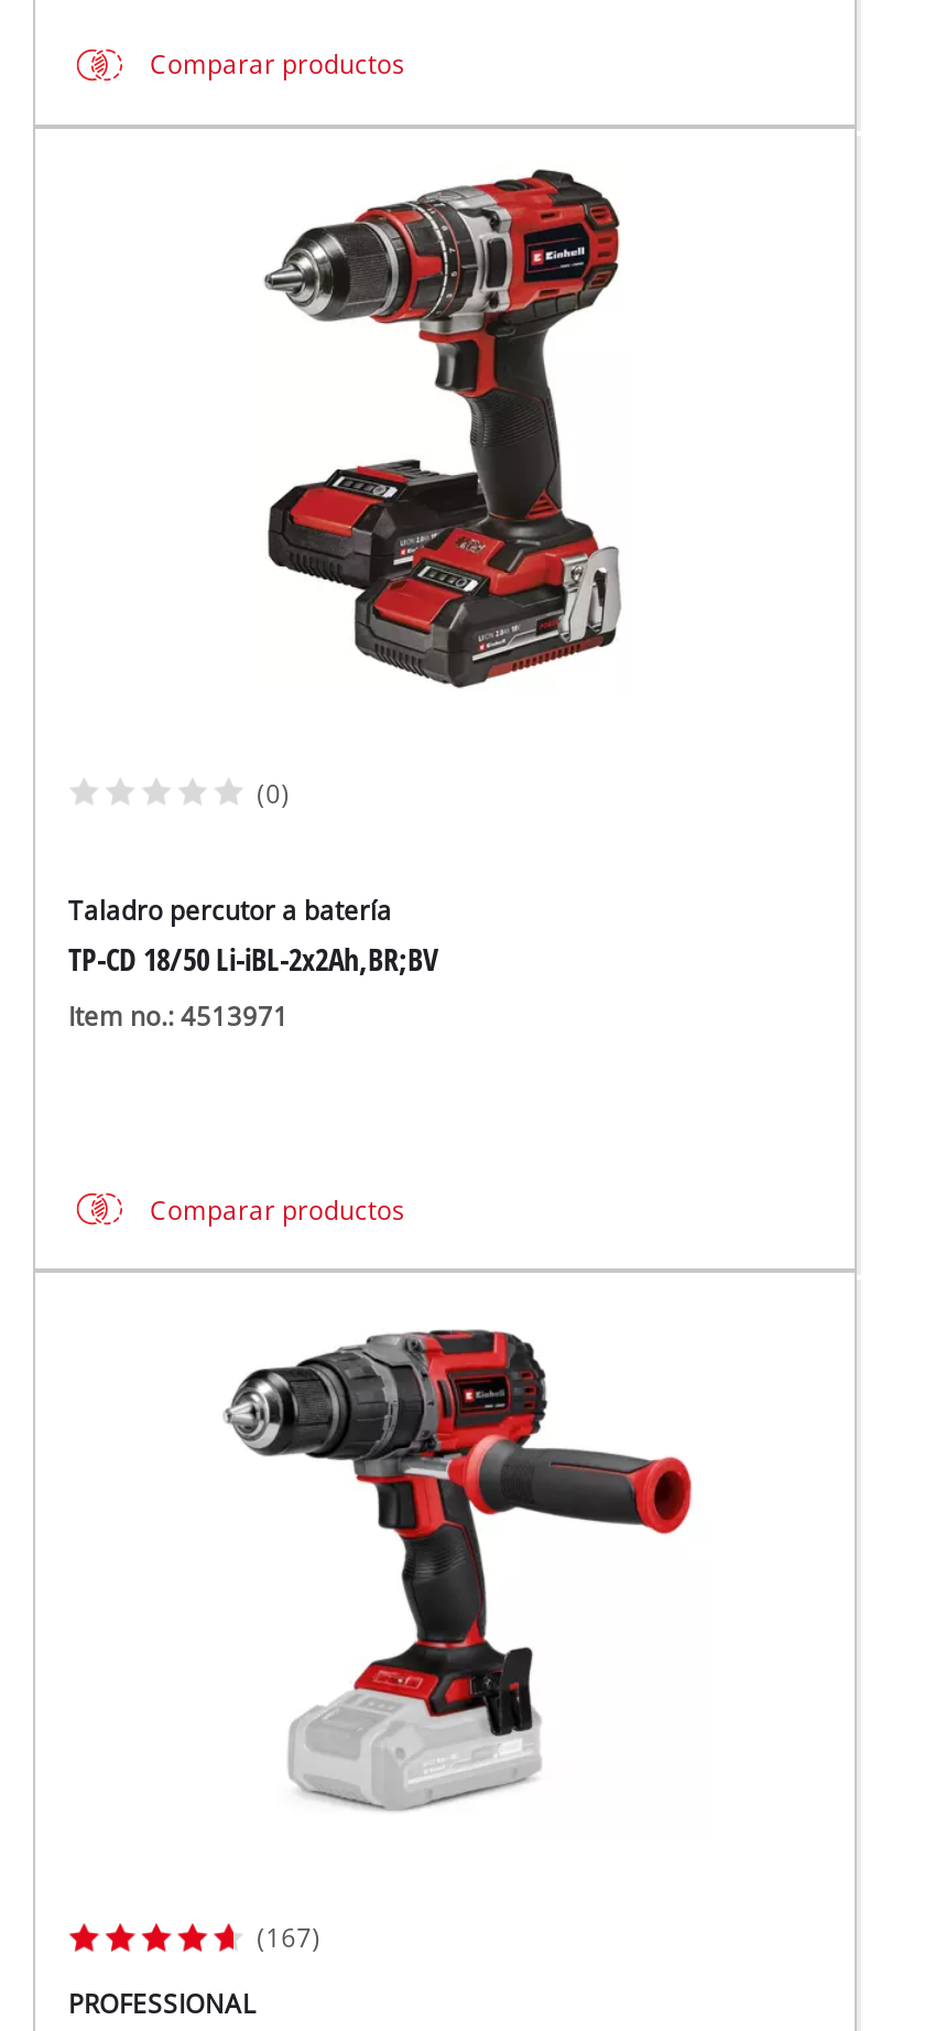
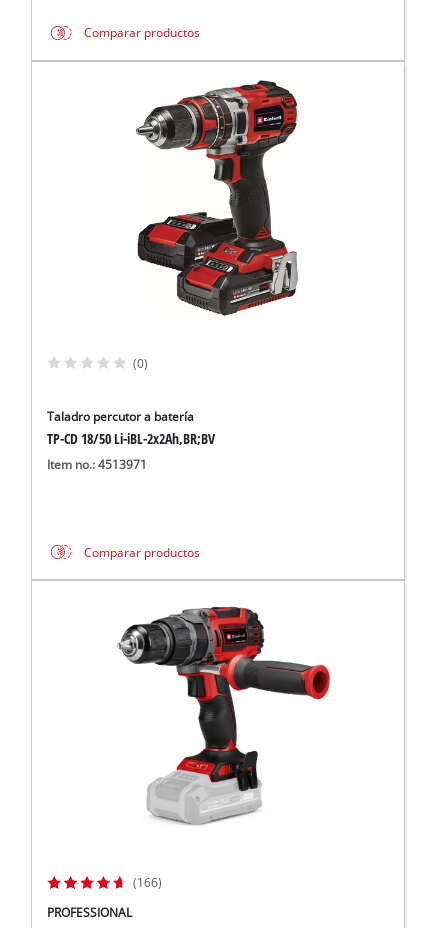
[257,1922,321,1955] (167) -> [133,875,162,890] (166)

